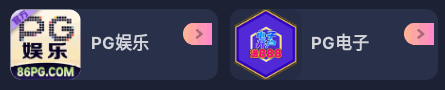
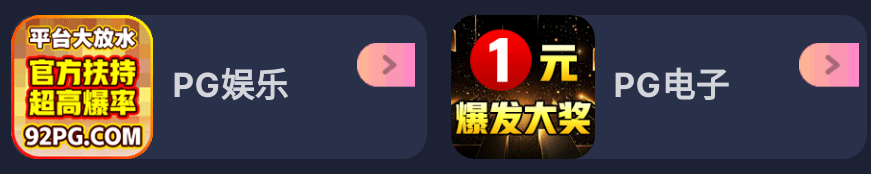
[9,8,82,81] [image] -> [9,12,155,162] [image]
[231,9,302,80] [image] -> [449,16,597,158] [image]

